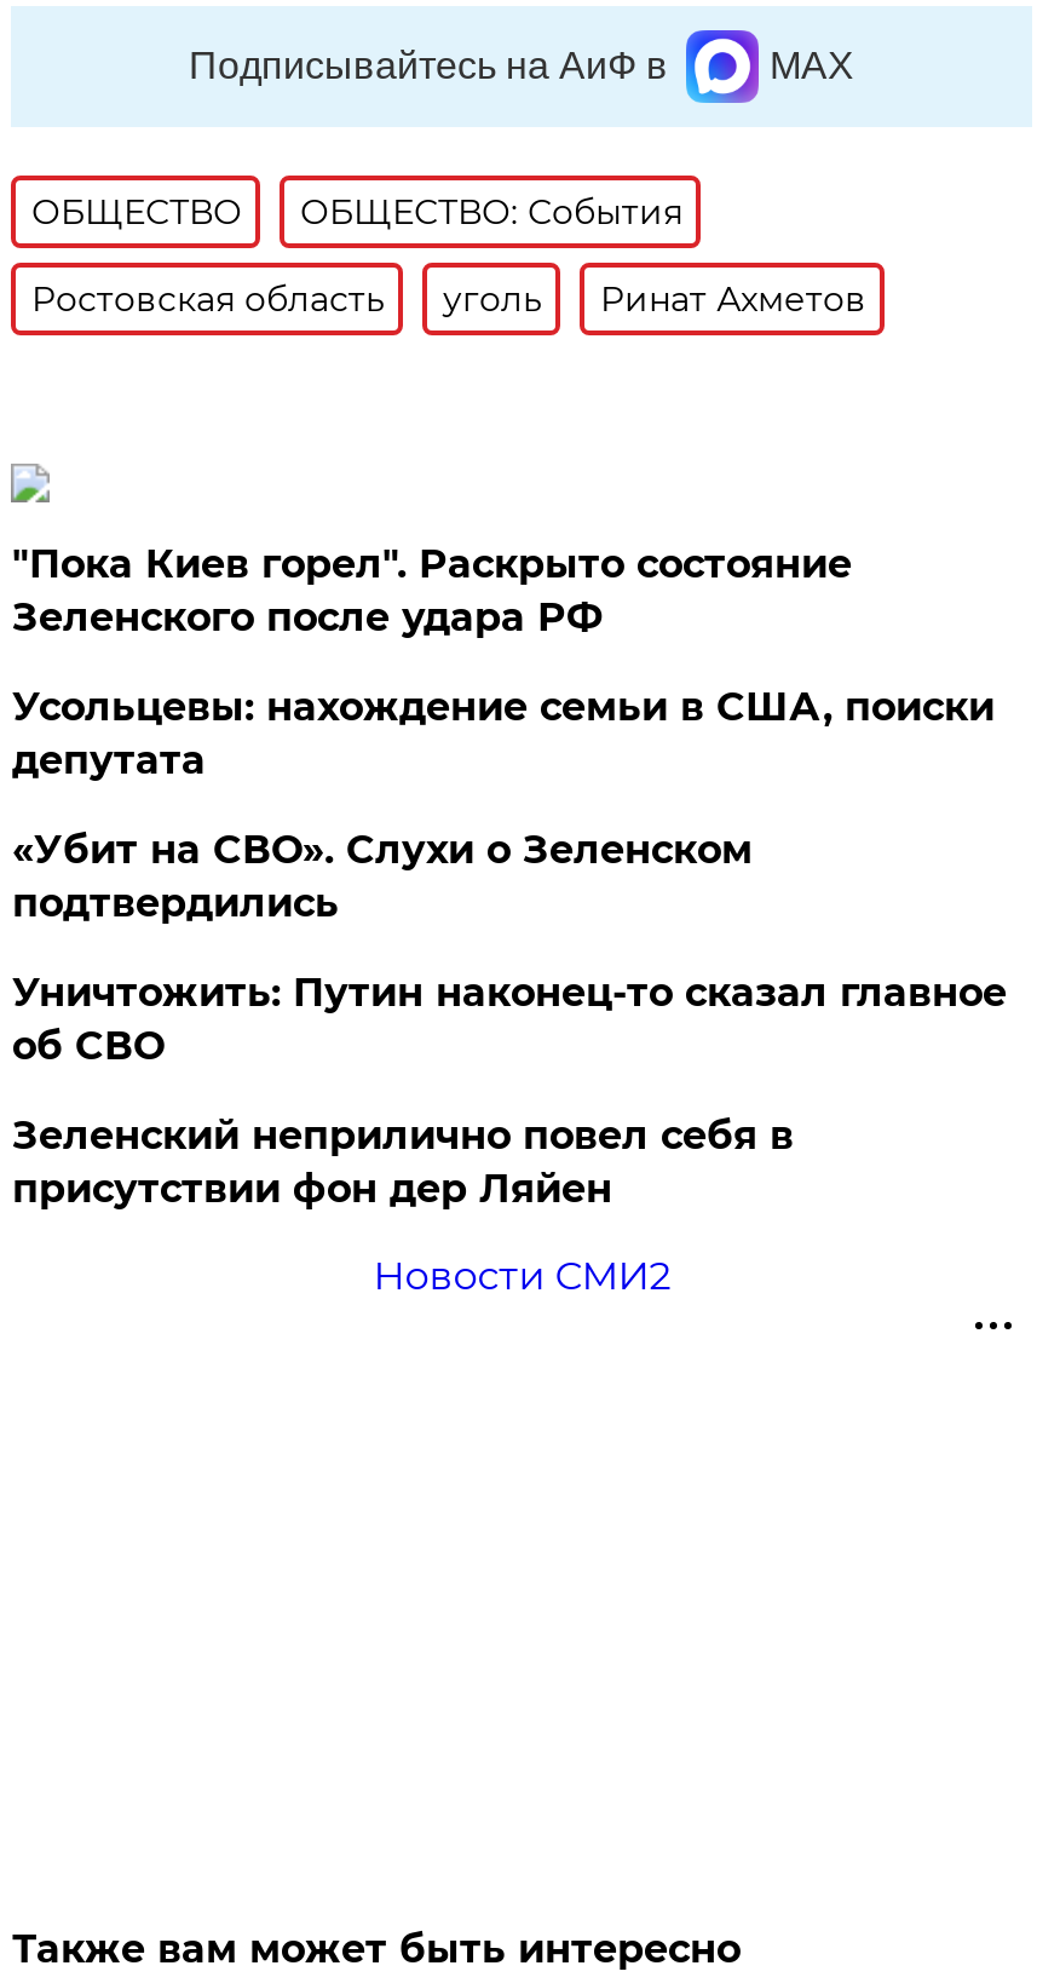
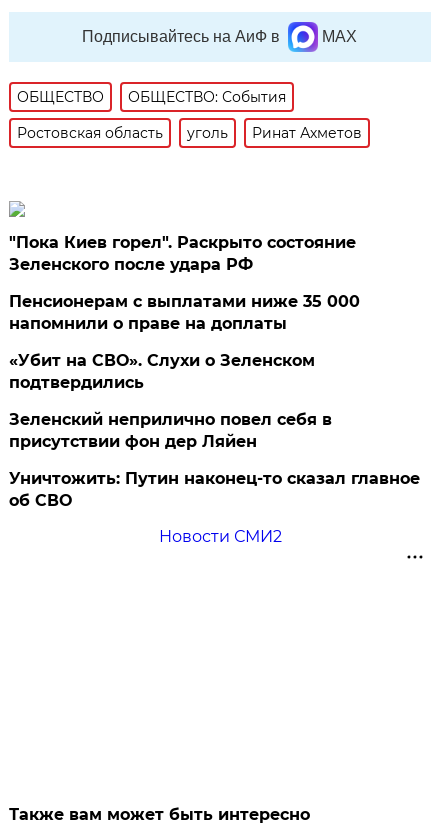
[12,684,994,783] Усольцевы: нахождение семьи в США, поиски | депутата -> [9,292,360,333] Пенсионерам с выплатами ниже 35 000 | напомнили о праве на доплаты
moved [12,969,1007,1069] -> [9,469,420,510]: Уничтожить: Путин наконец-то сказал главное | об СВО
moved [12,1112,794,1212] -> [9,410,332,451]: Зеленский неприлично повел cебя в | присутствии фон дер Ляйен

